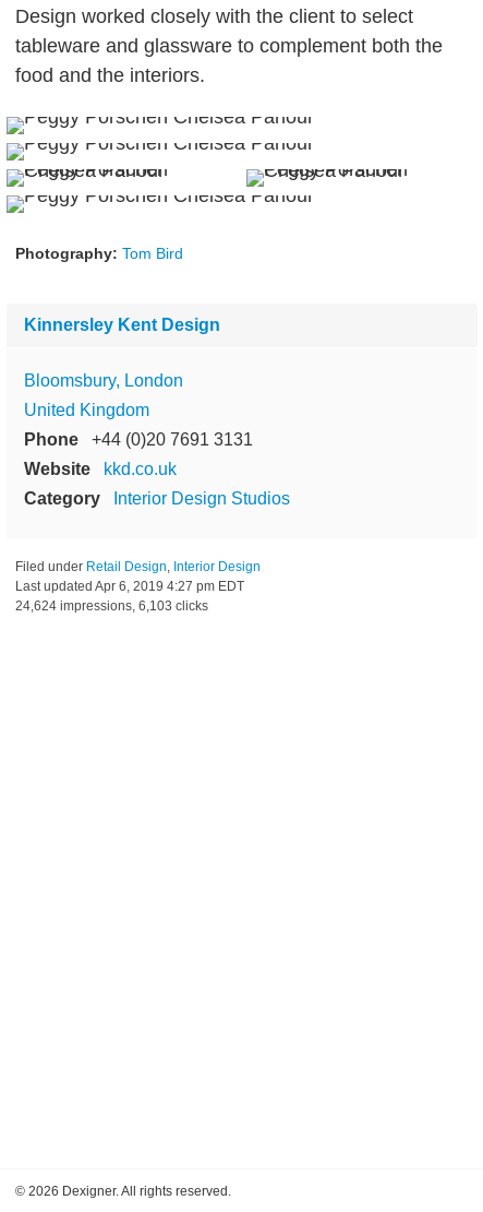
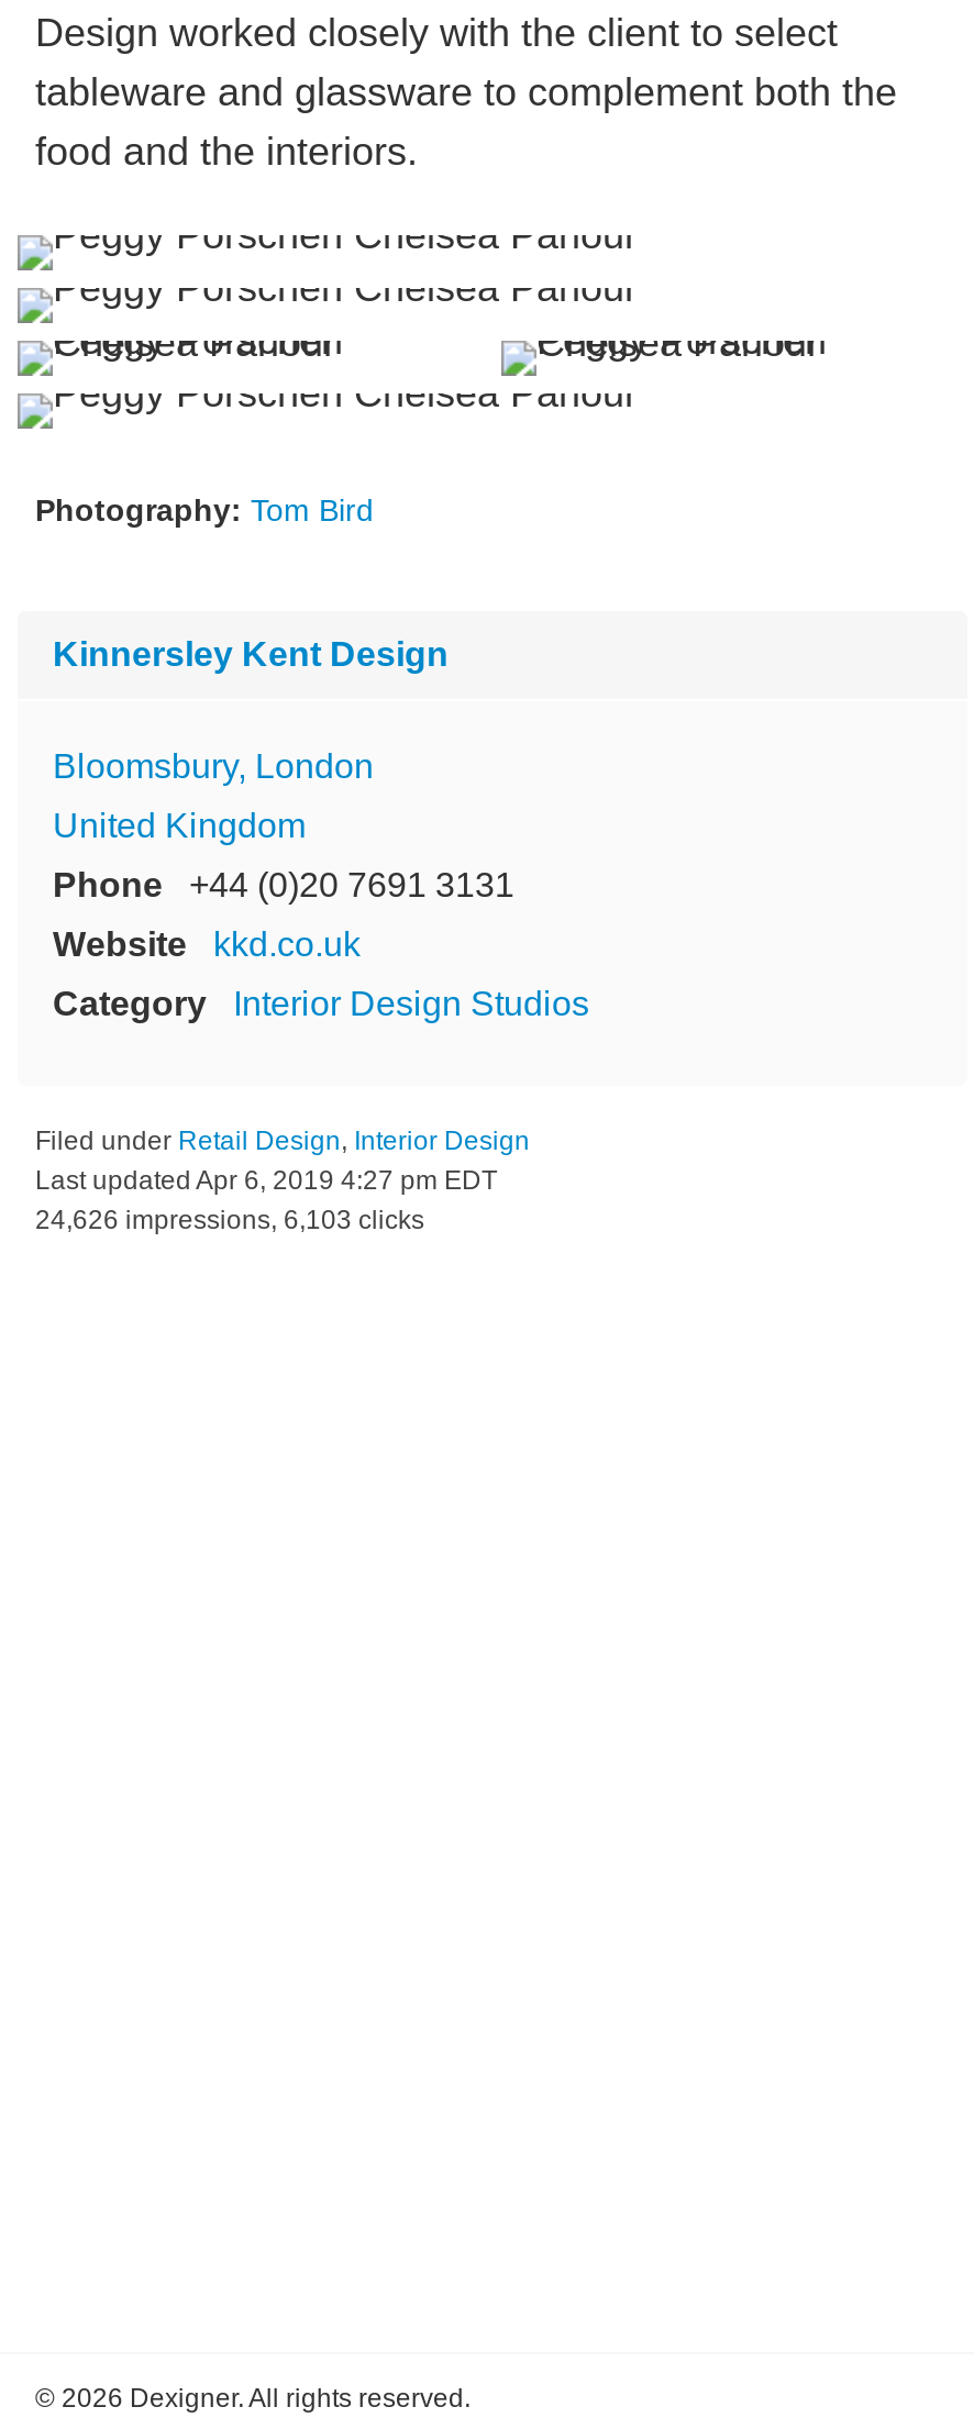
[15,598,208,614] 24,624 impressions, 6,103 clicks -> [35,1205,424,1235] 24,626 impressions, 6,103 clicks

